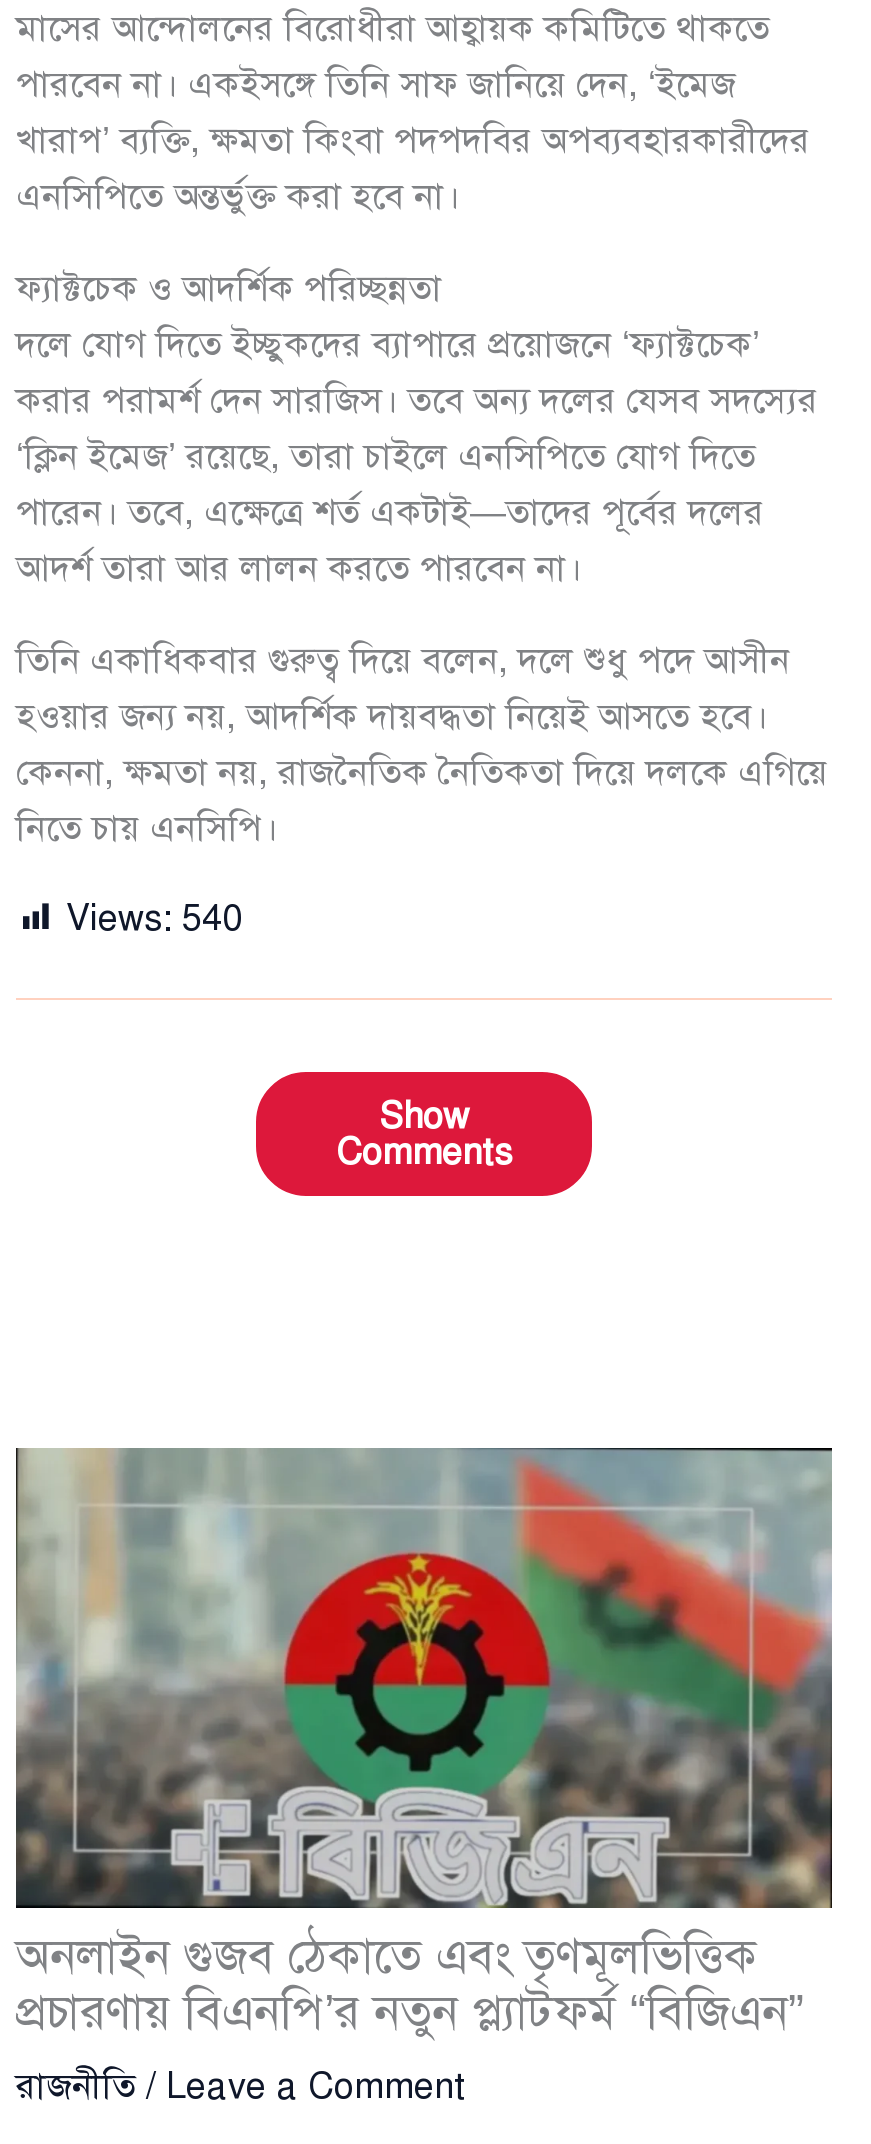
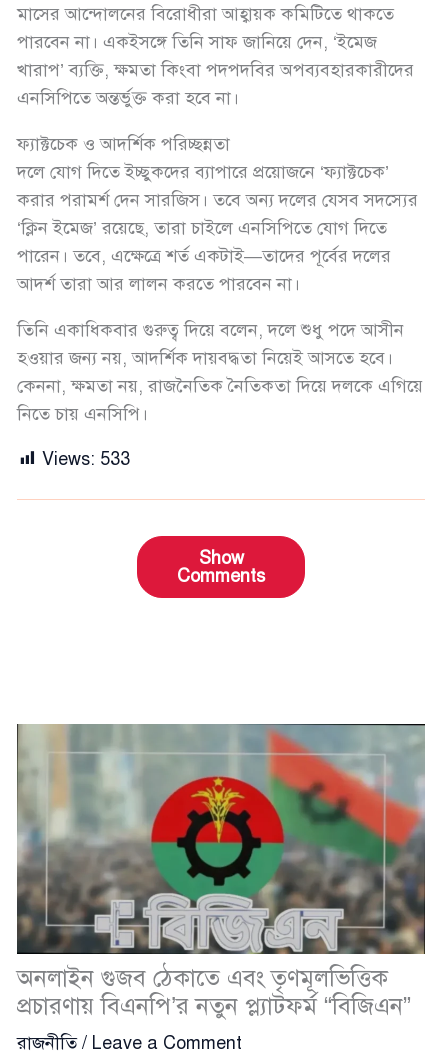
[66,896,242,940] Views: 540 -> [42,448,130,470] Views: 533

